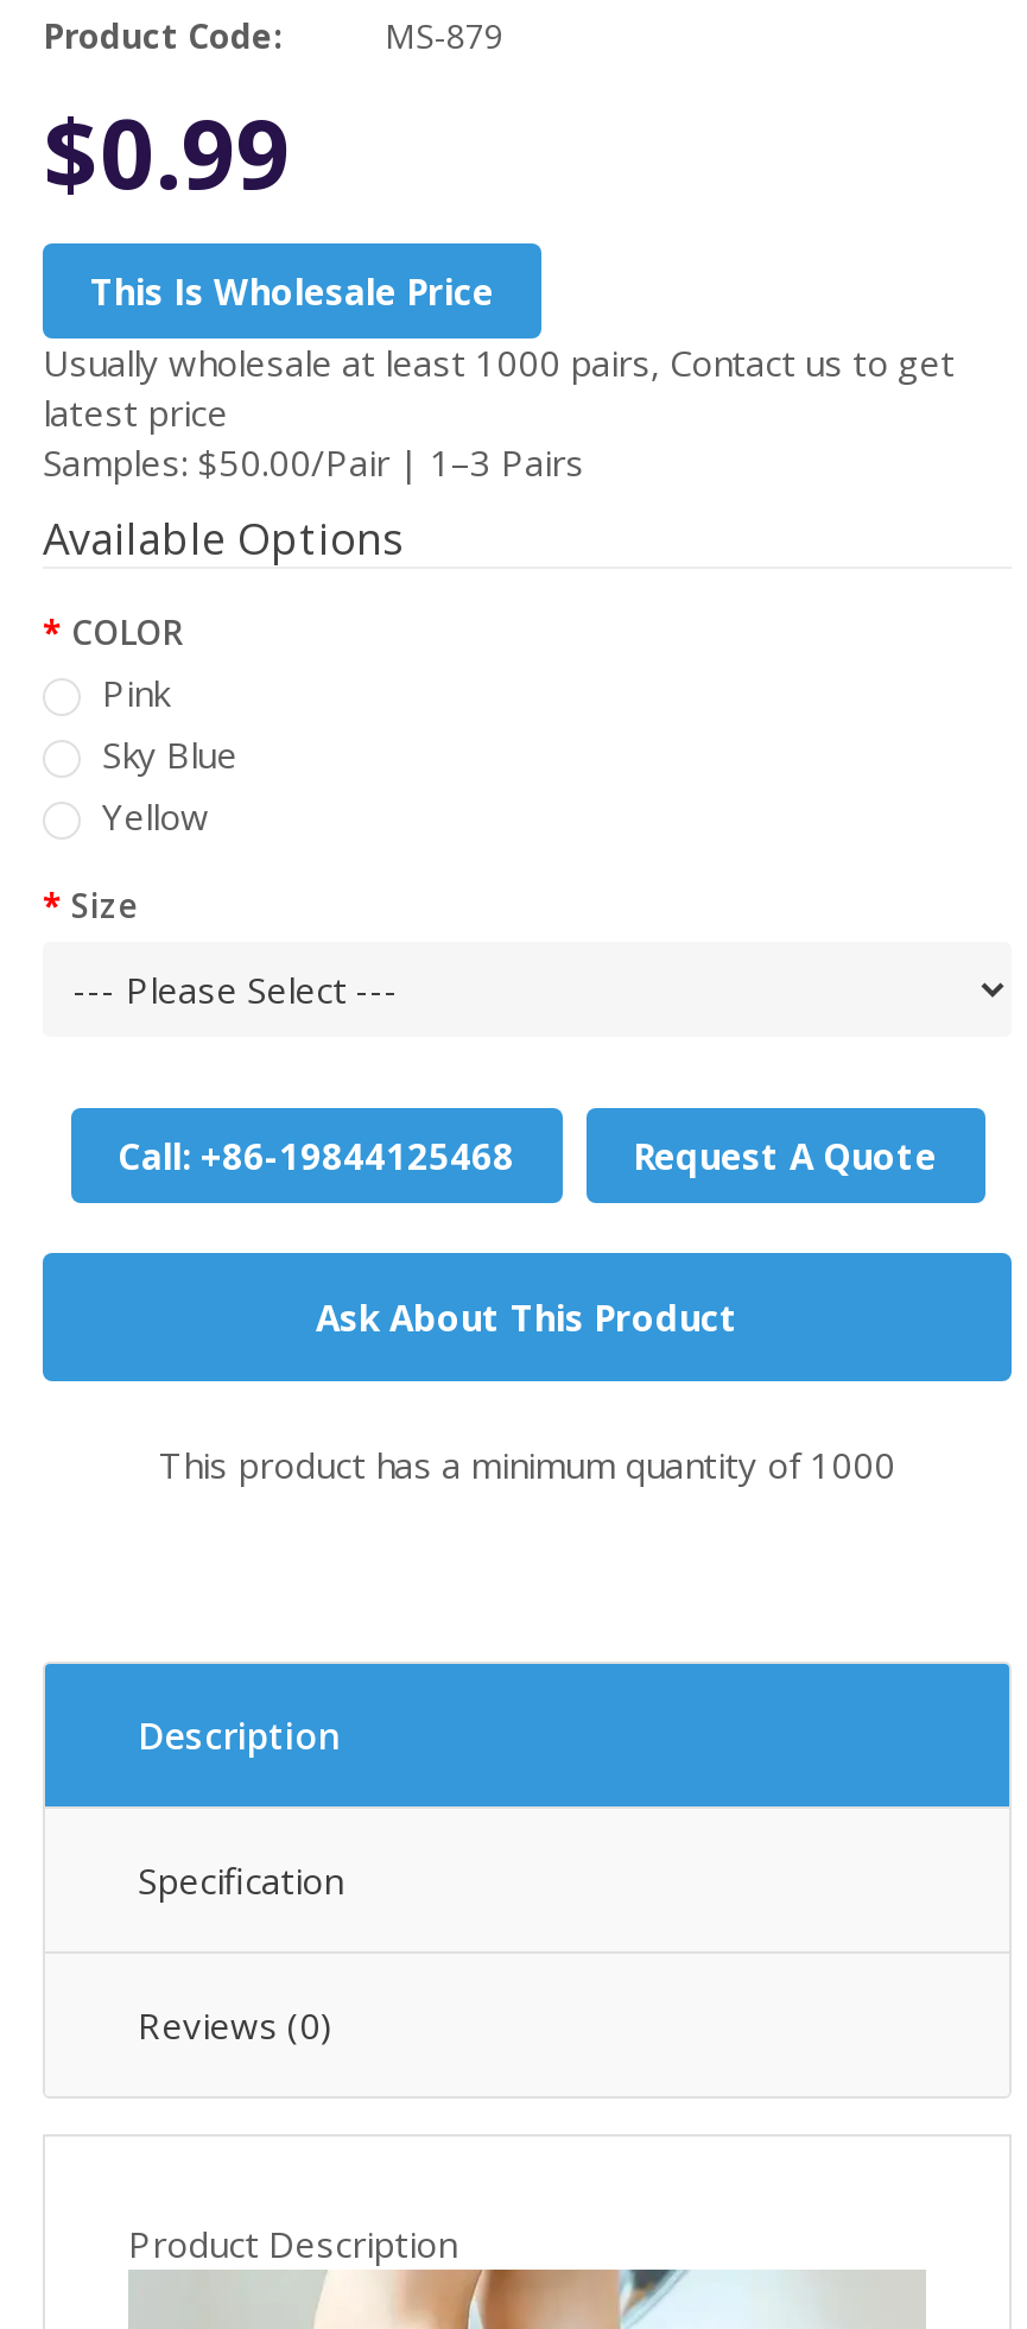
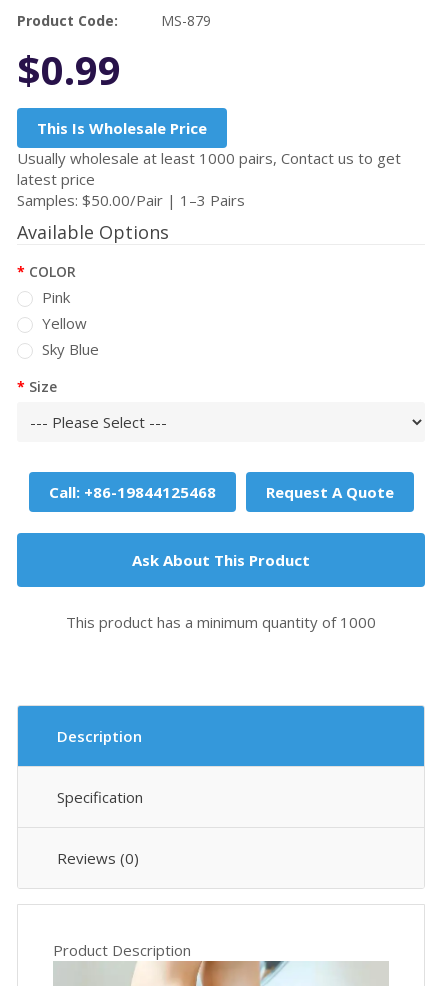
moved [102,730,237,778] -> [42,339,99,359]: Sky Blue
moved [102,792,209,840] -> [42,313,87,333]: Yellow

